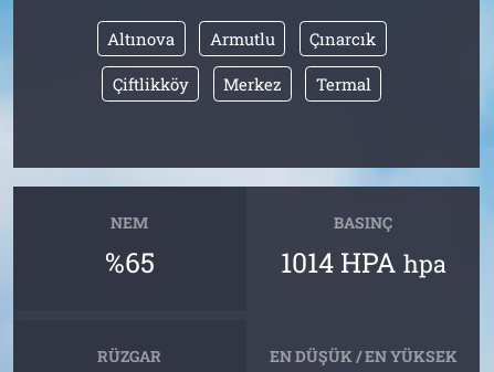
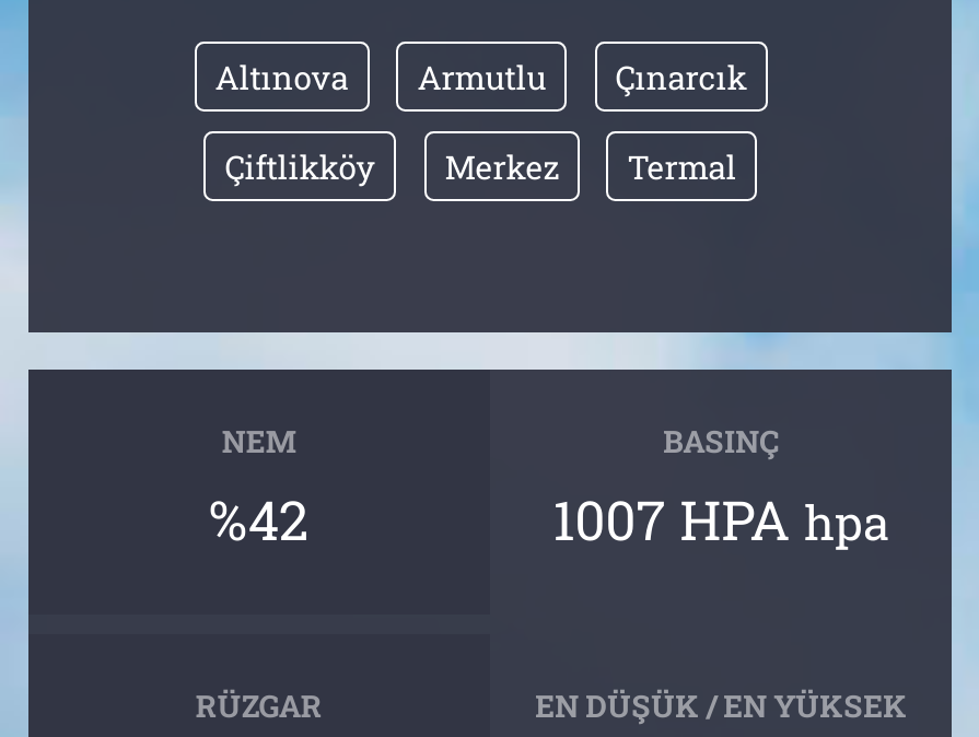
[105,244,155,280] %65 -> [209,483,309,555] %42
[280,244,446,280] 1014 HPA hpa -> [553,483,890,555] 1007 HPA hpa

